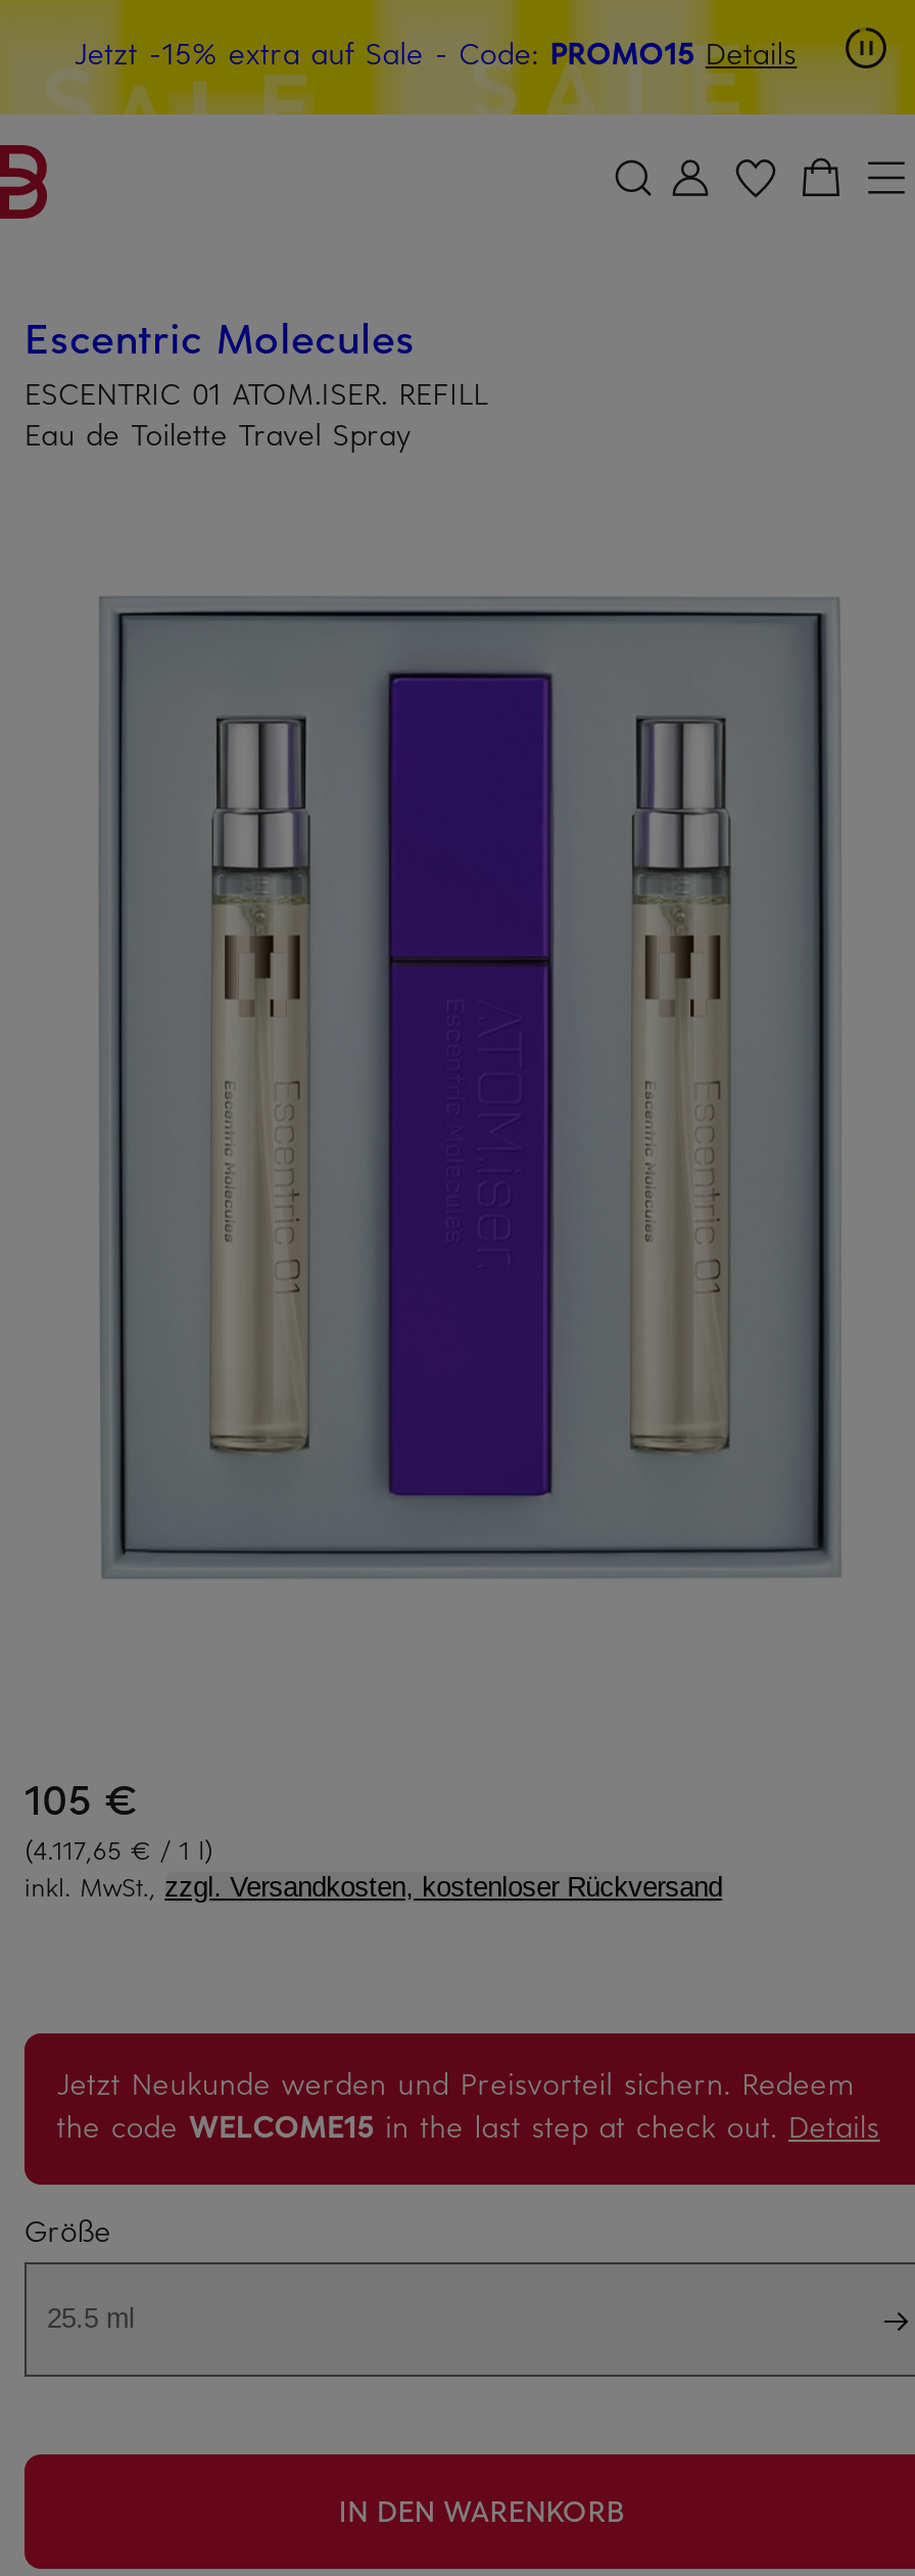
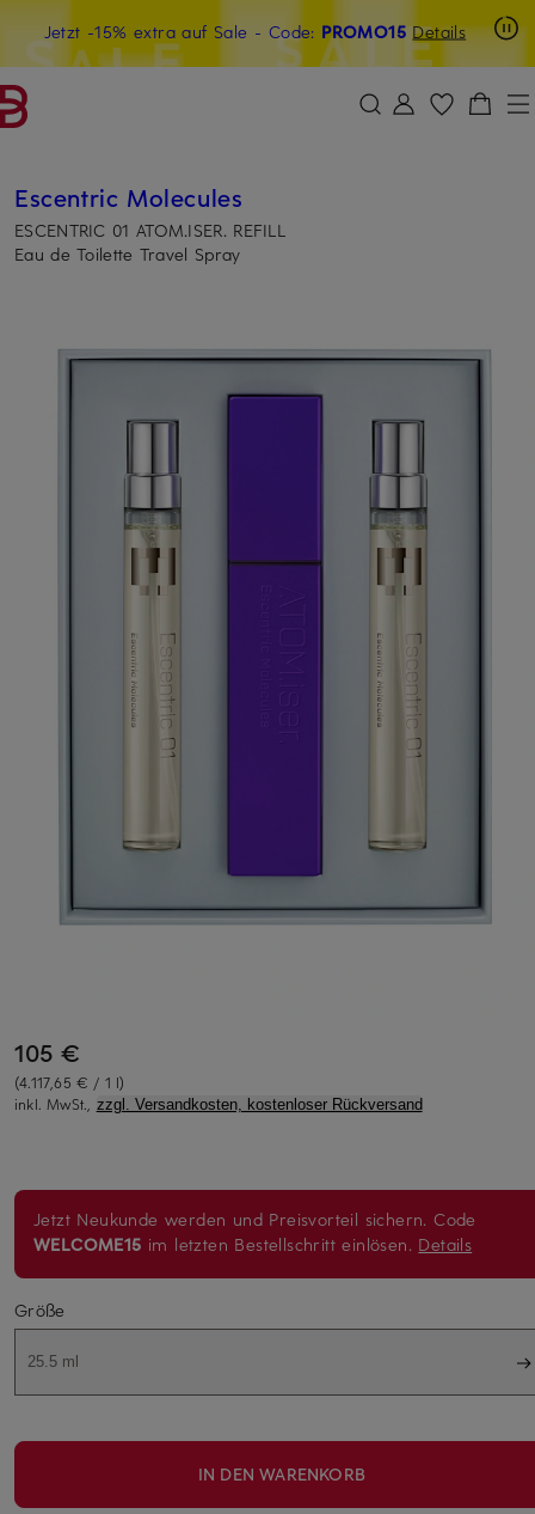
[57,2064,880,2146] Jetzt Neukunde werden und Preisvorteil sichern. Redeem | the code WELCOME15 in the last step at check out. Details -> [33,1208,476,1256] Jetzt Neukunde werden und Preisvorteil sichern. Code | WELCOME15 im letzten Bestellschritt einlösen. Details

